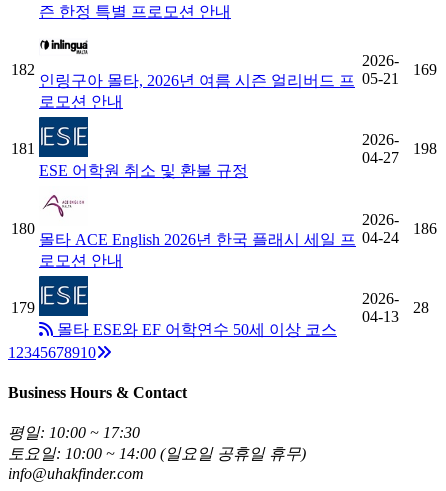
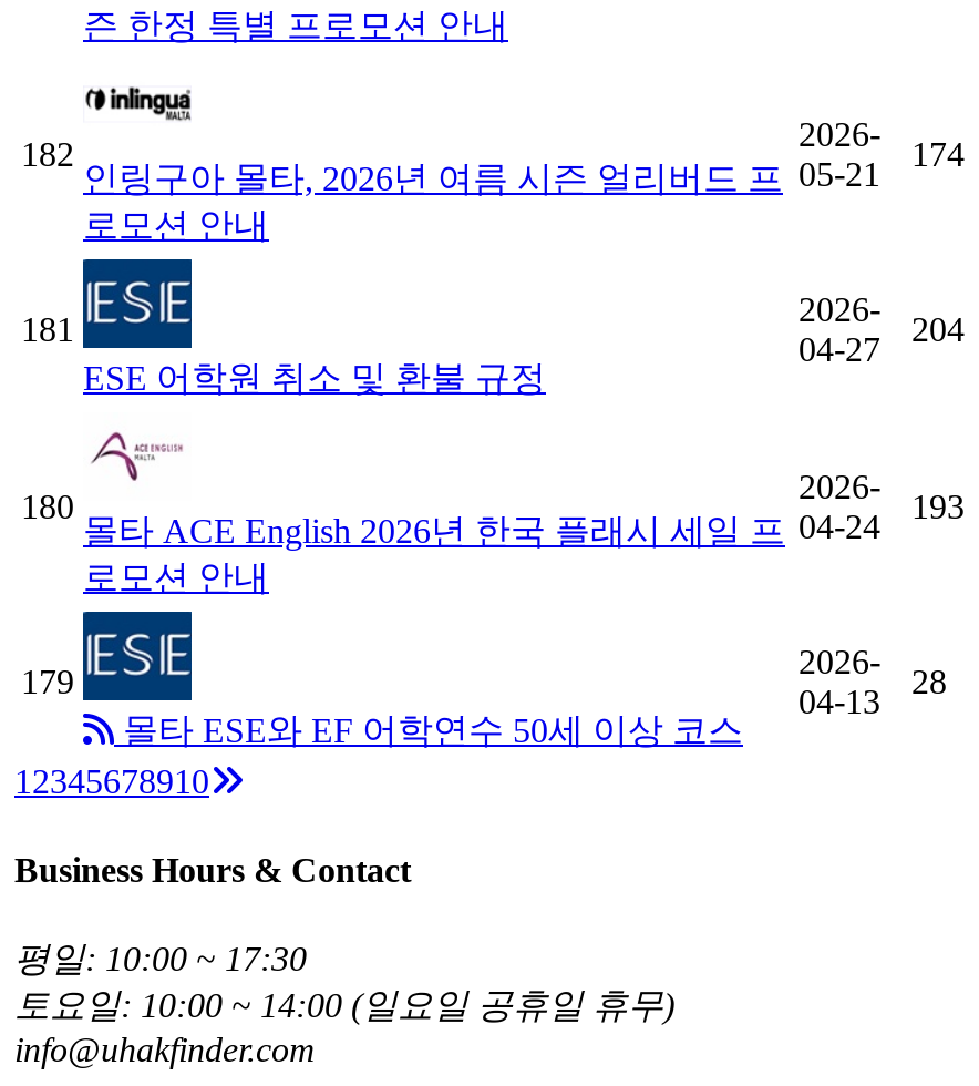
[413,61,437,78] 169 -> [911,136,965,174] 174
[413,140,437,157] 198 -> [911,311,965,349] 204
[413,220,437,237] 186 -> [911,488,965,526] 193

